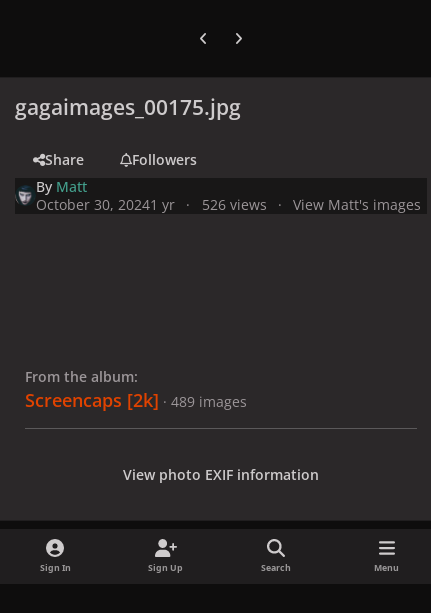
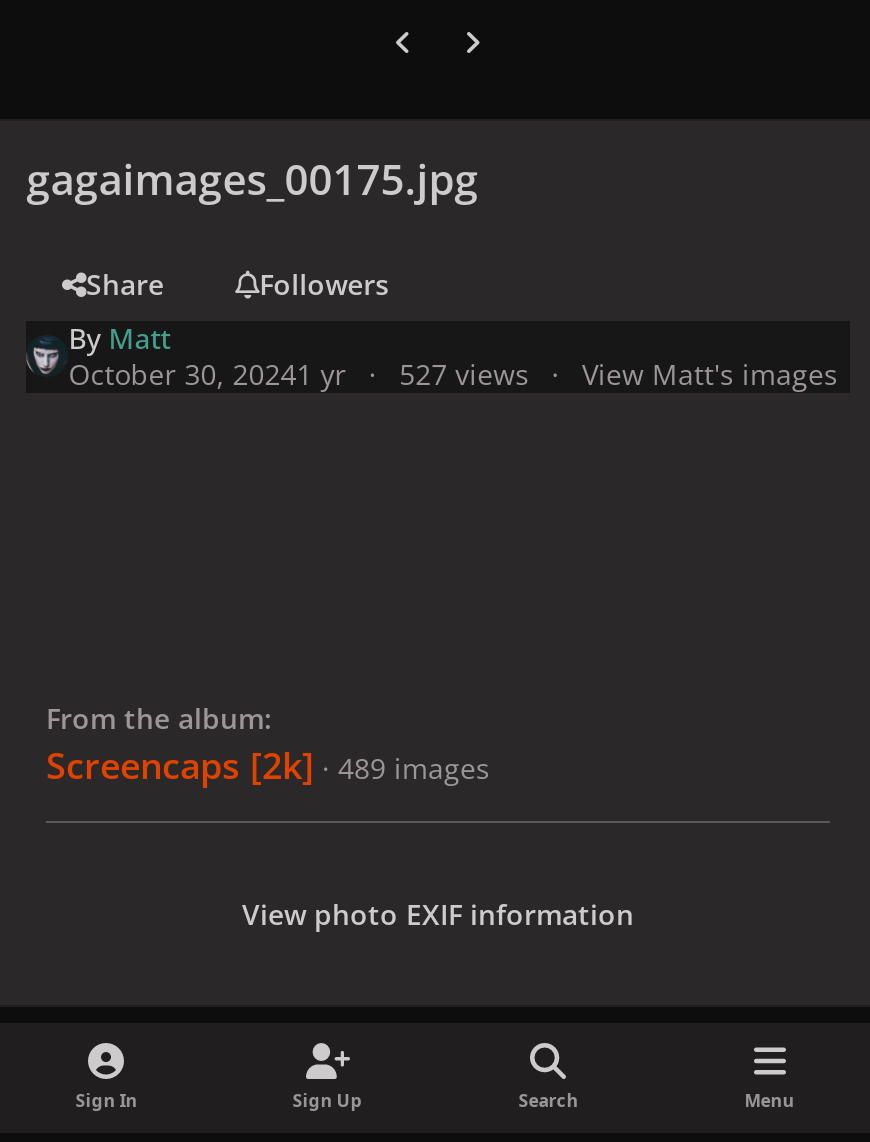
[36,194,421,213] October 30, 20241 yr 526 views View Matt's images -> [68,354,838,392] October 30, 20241 yr 527 views View Matt's images

